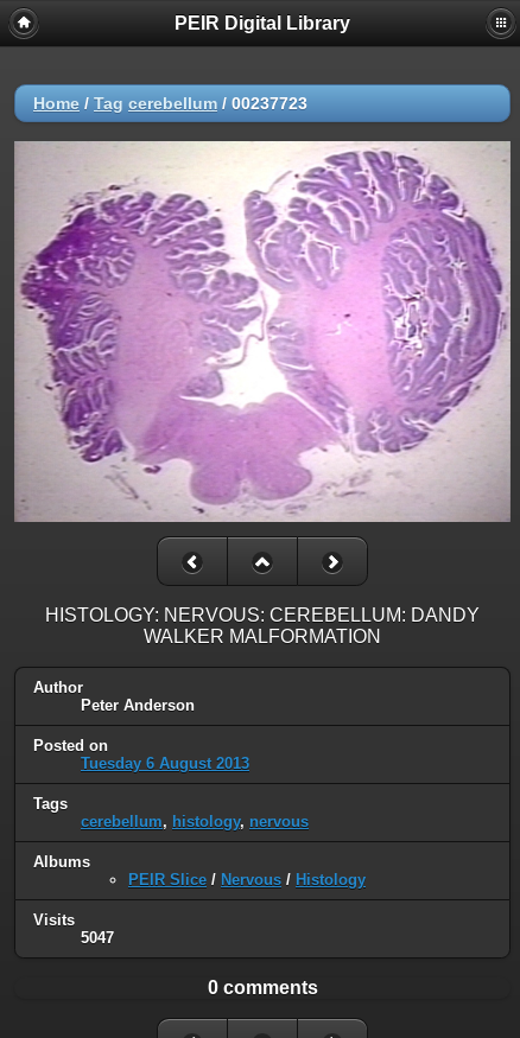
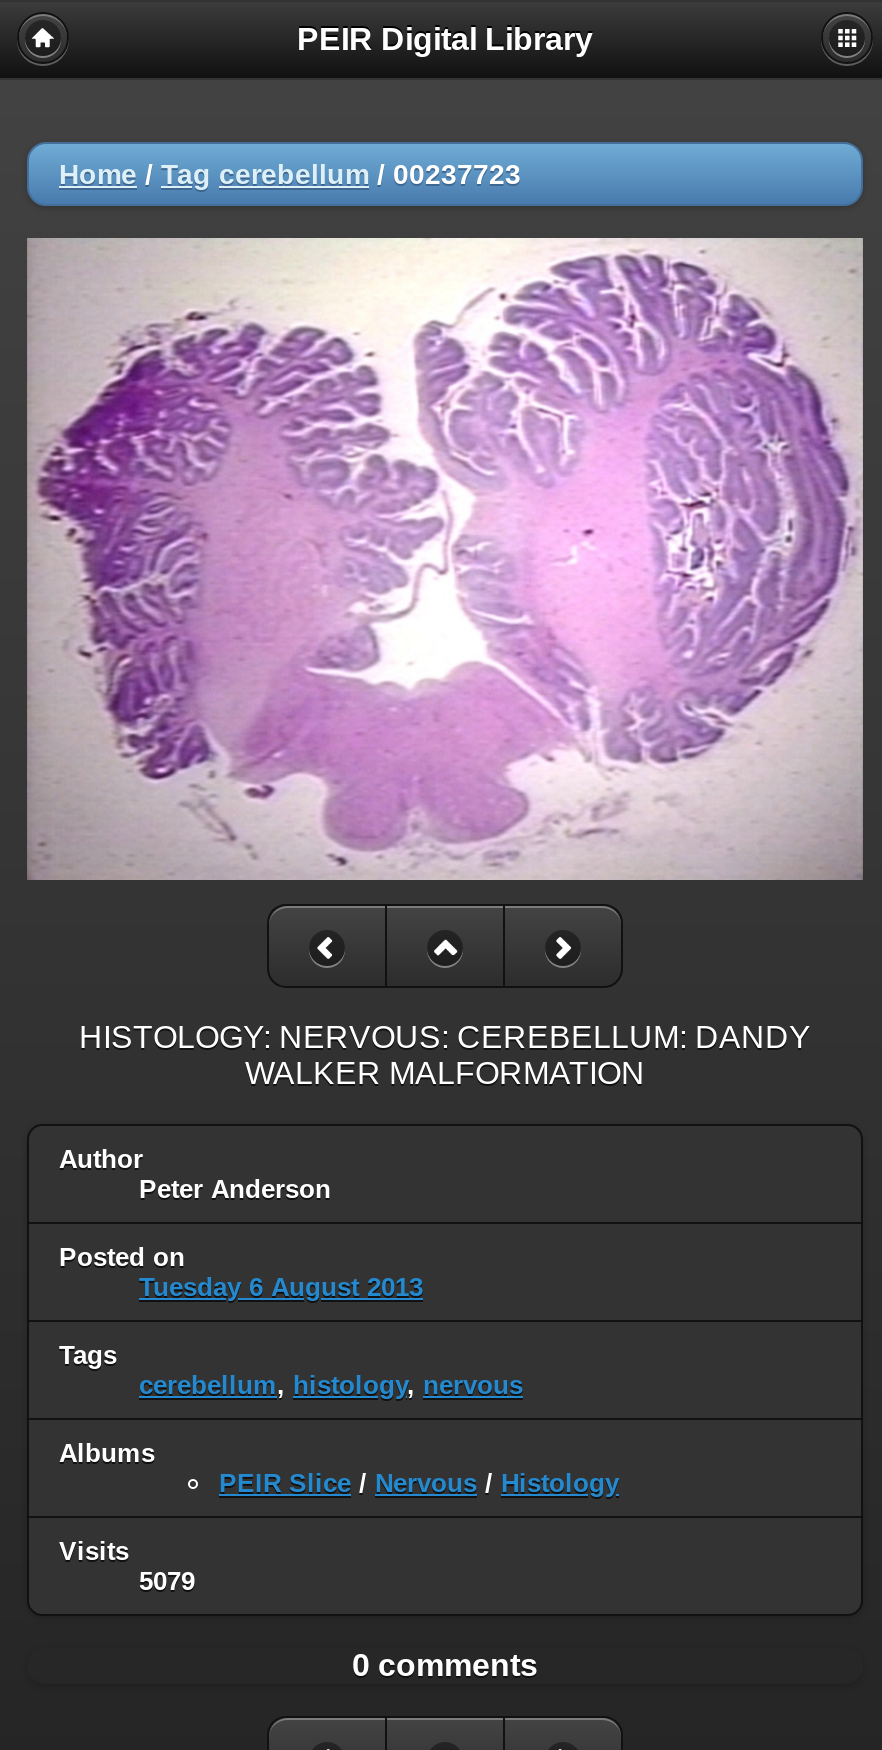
[81,929,114,947] 5047 -> [139,1566,195,1596] 5079

